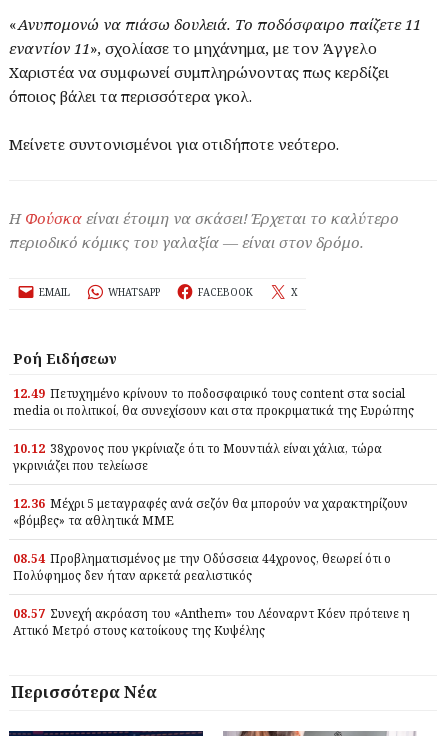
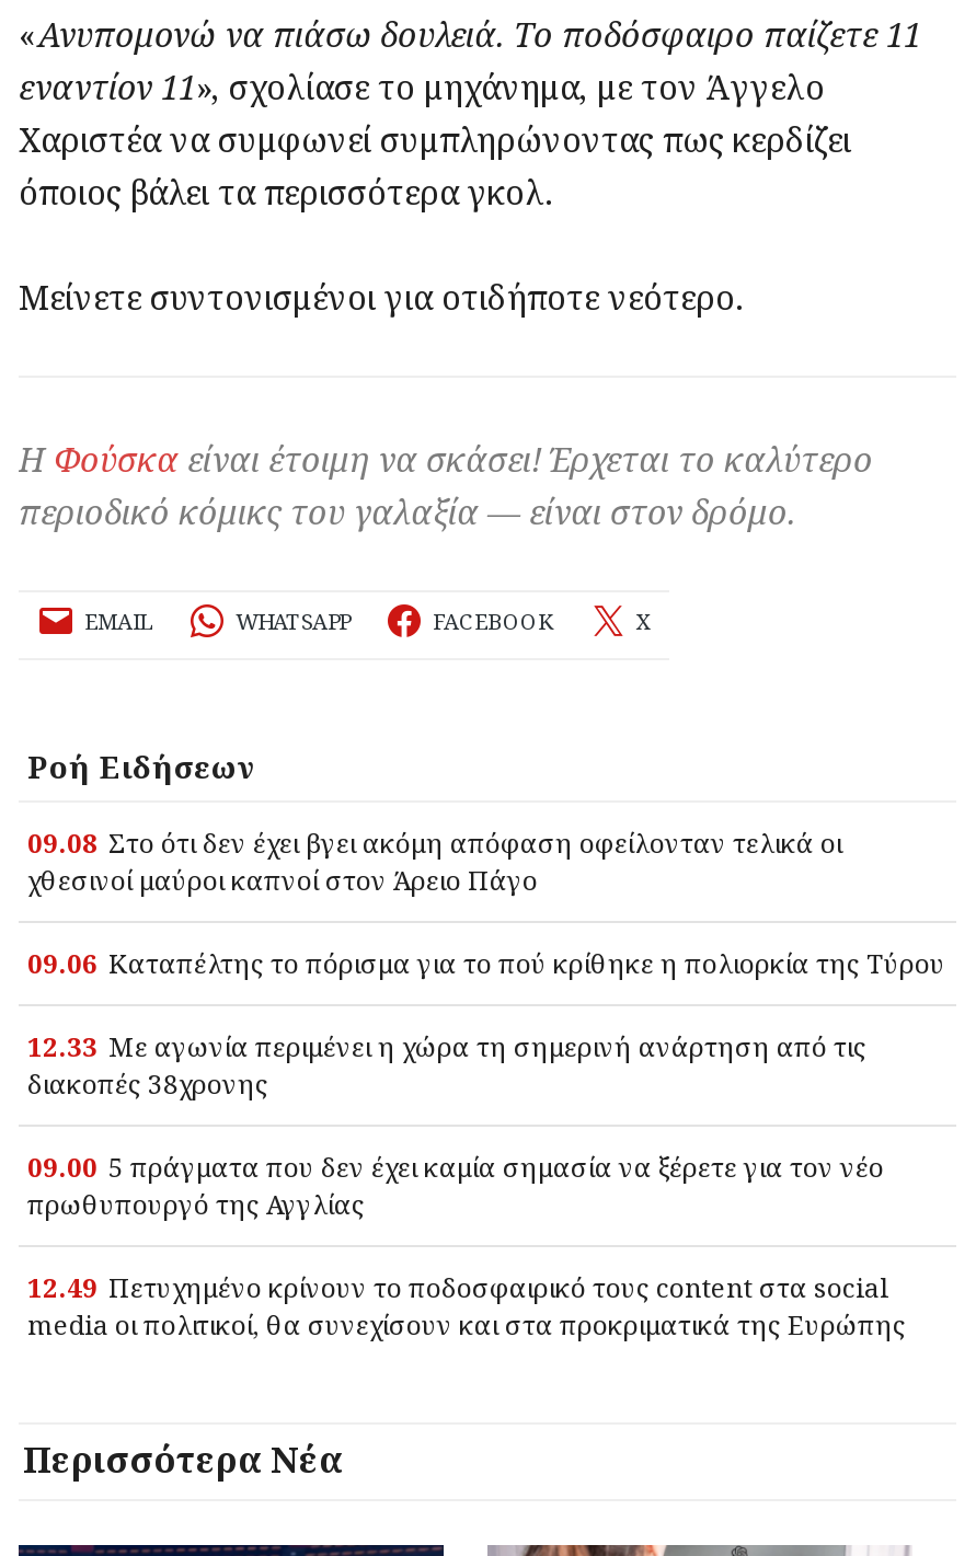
none -> [27,825,945,1223] 09.08 Στο ότι δεν έχει βγει ακόμη απόφαση οφείλονταν τελικά οι | χθεσινοί μαύροι καπνοί στον Άρειο Πάγο | 09.06 Καταπέλτης το πόρισμα για το πού κρίθηκε η πολιορκία της Τύρου | 12.33 Με αγωνία περιμένει η χώρα τη σημερινή ανάρτηση από τις | διακοπές 38χρονης | 09.00 5 πράγματα που δεν έχει καμία σημασία να ξέρετε για τον νέο | πρωθυπουργό της Αγγλίας
moved [13,385,414,419] -> [27,1269,906,1344]: 12.49 Πετυχημένο κρίνουν το ποδοσφαιρικό τους content στα social | media οι πολιτικοί, θα συνεχίσουν και στα προκριματικά της Ευρώπης
[13,440,410,639] 10.12 38χρονος που γκρίνιαζε ότι το Μουντιάλ είναι χάλια, τώρα | γκρινιάζει που τελείωσε | 12.36 Μέχρι 5 μεταγραφές ανά σεζόν θα μπορούν να χαρακτηρίζουν | «βόμβες» τα αθλητικά ΜΜΕ | 08.54 Προβληματισμένος με την Οδύσσεια 44χρονος, θεωρεί ότι ο | Πολύφημος δεν ήταν αρκετά ρεαλιστικός | 08.57 Συνεχή ακρόαση του «Anthem» του Λέοναρντ Κόεν πρότεινε η | Αττικό Μετρό στους κατοίκους της Κυψέλης -> none

